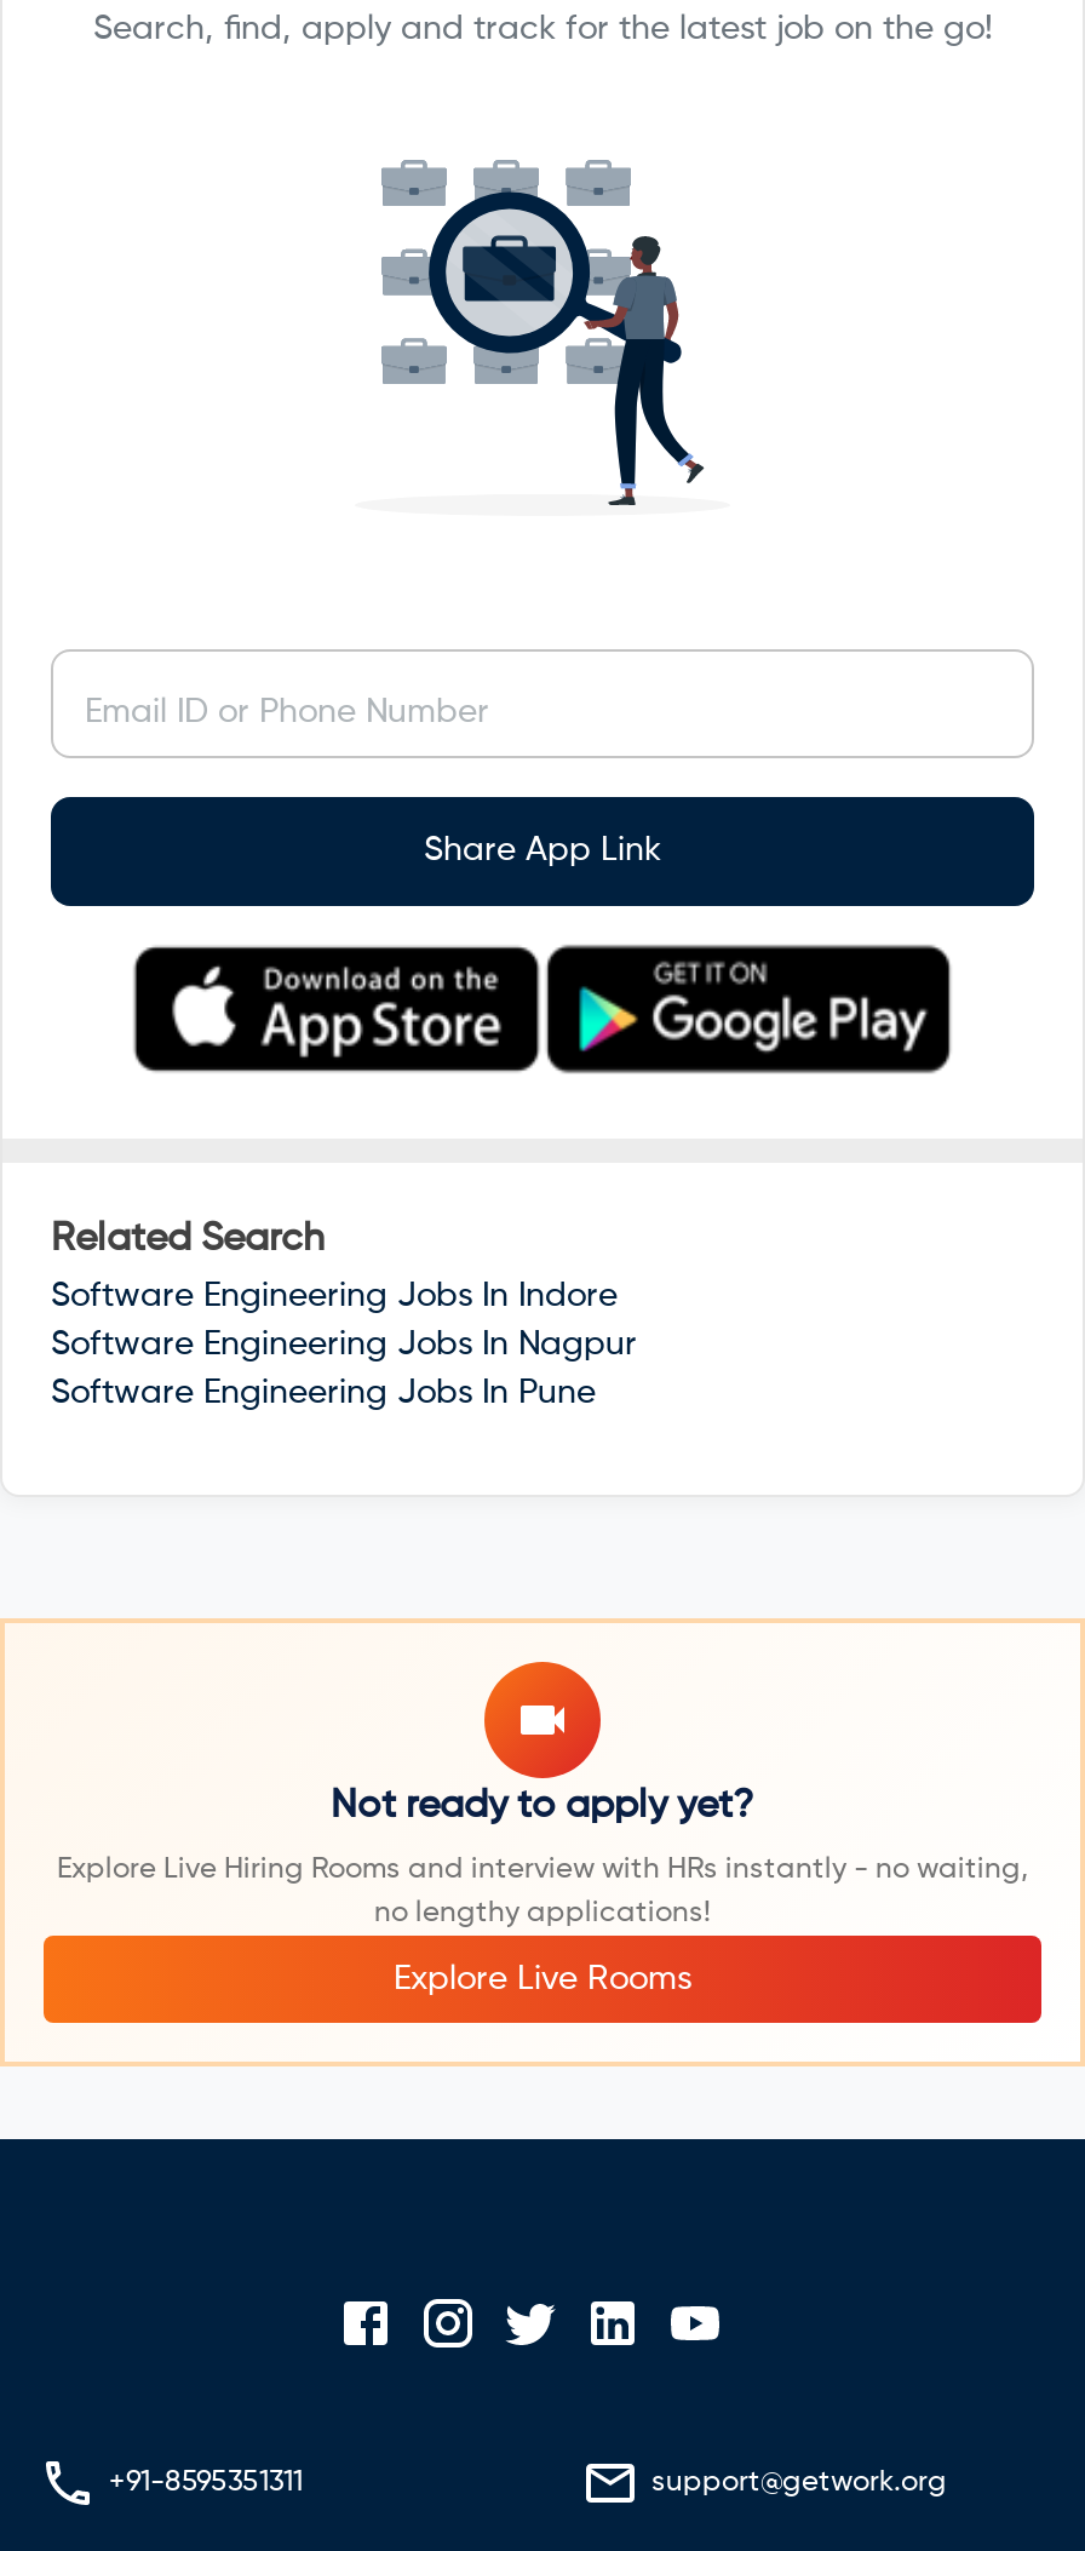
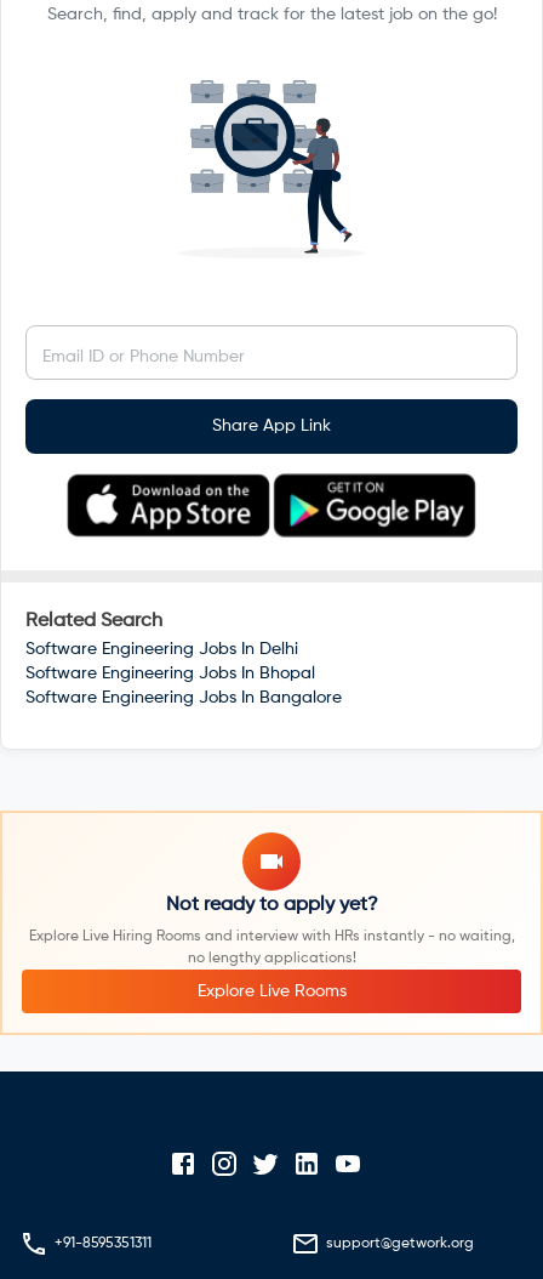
[51,1278,618,1312] Software Engineering Jobs In Indore -> [25,640,298,657] Software Engineering Jobs In Delhi
[51,1327,637,1361] Software Engineering Jobs In Nagpur -> [25,664,315,681] Software Engineering Jobs In Bhopal
[51,1375,596,1409] Software Engineering Jobs In Pune -> [25,689,342,706] Software Engineering Jobs In Bangalore

